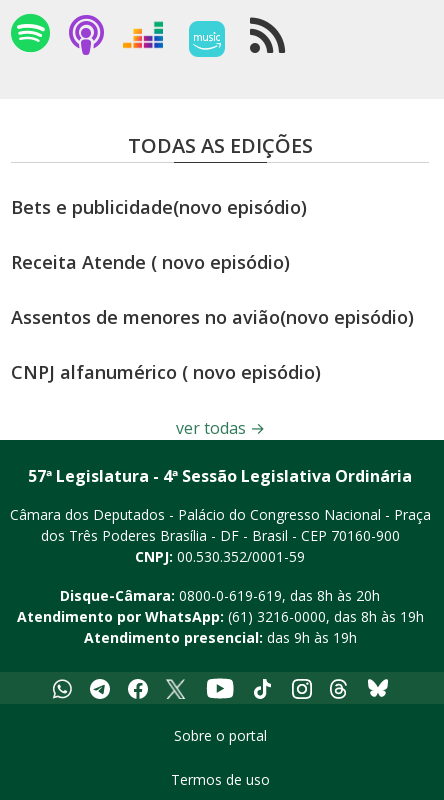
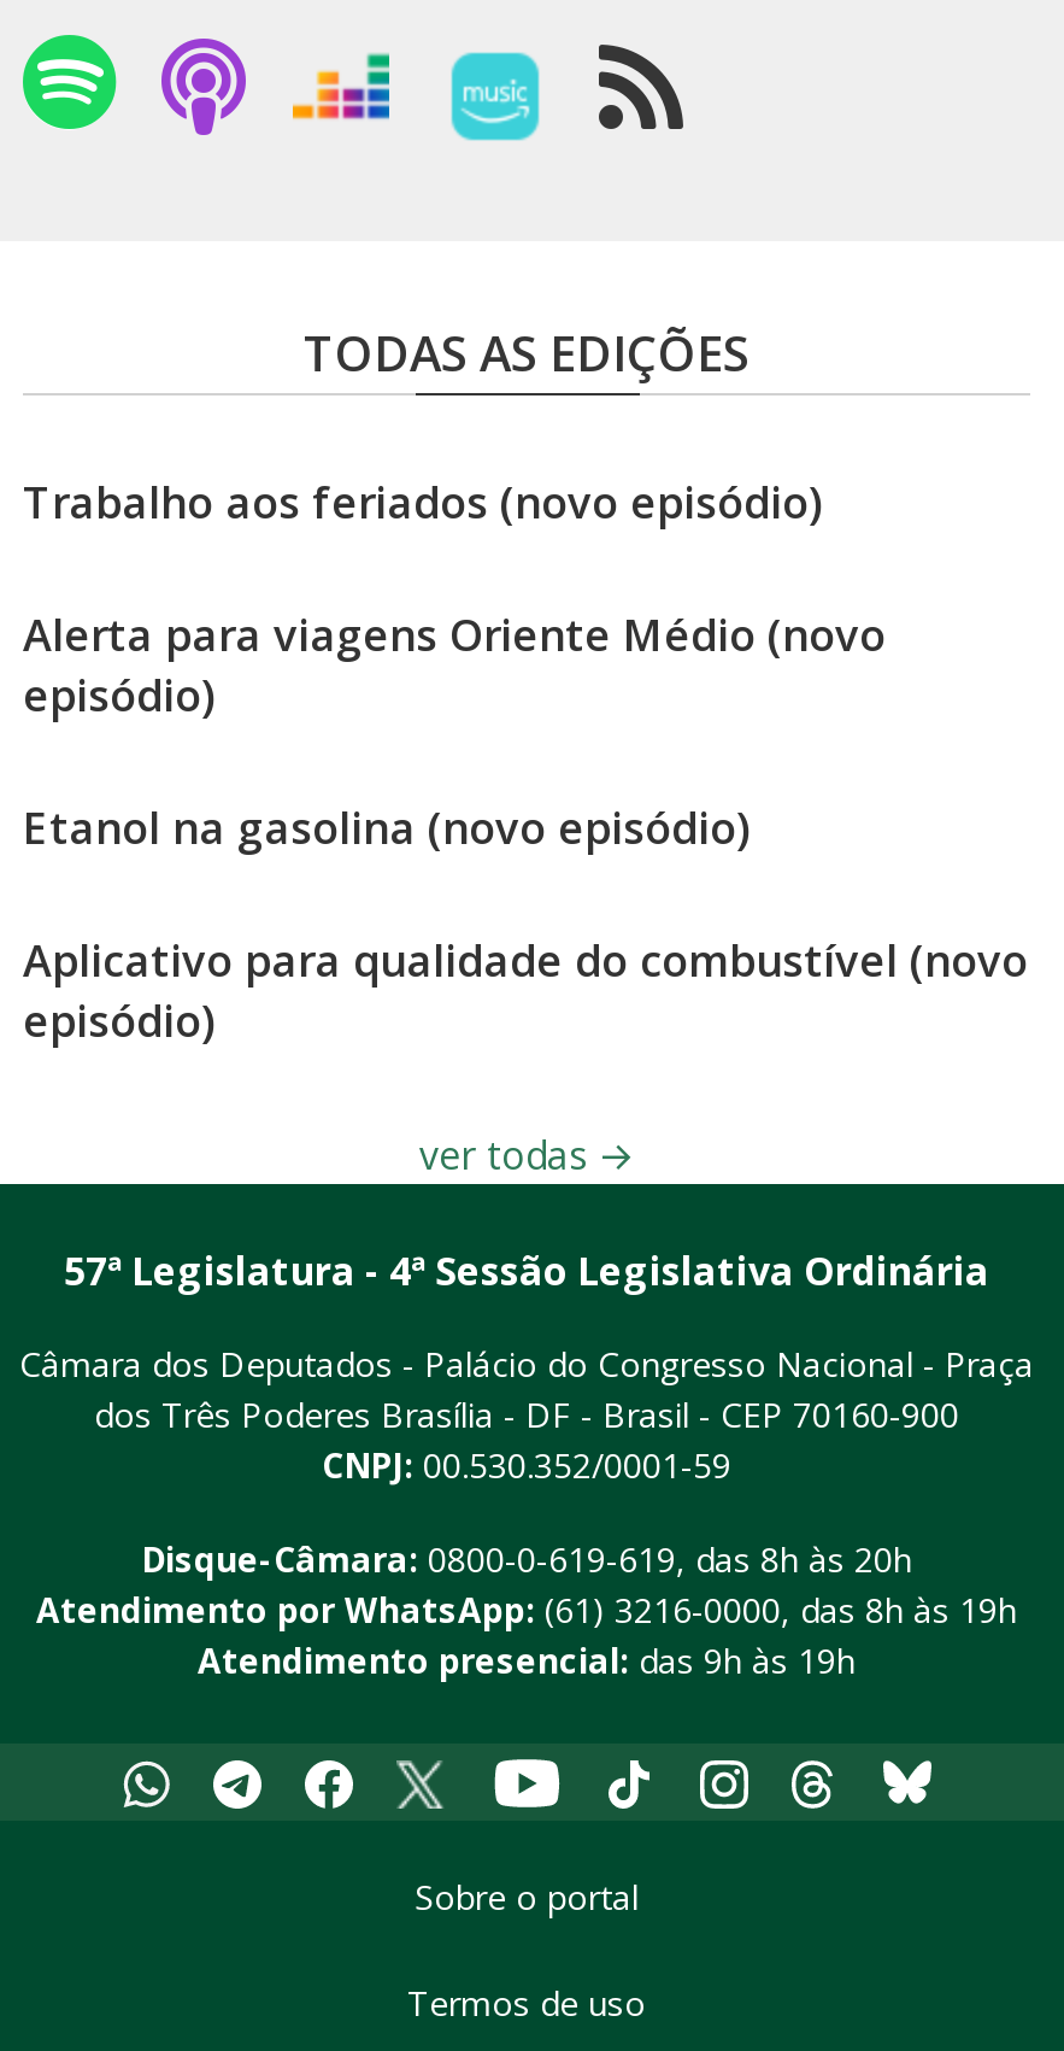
[11,195,307,219] Bets e publicidade(novo episódio) -> [23,473,823,531] Trabalho aos feriados (novo episódio)
[11,250,290,274] Receita Atende ( novo episódio) -> [23,606,886,724] Alerta para viagens Oriente Médio (novo | episódio)
[11,305,414,329] Assentos de menores no avião(novo episódio) -> [23,799,751,857] Etanol na gasolina (novo episódio)
[11,360,321,384] CNPJ alfanumérico ( novo episódio) -> [23,931,1028,1049] Aplicativo para qualidade do combustível (novo | episódio)

